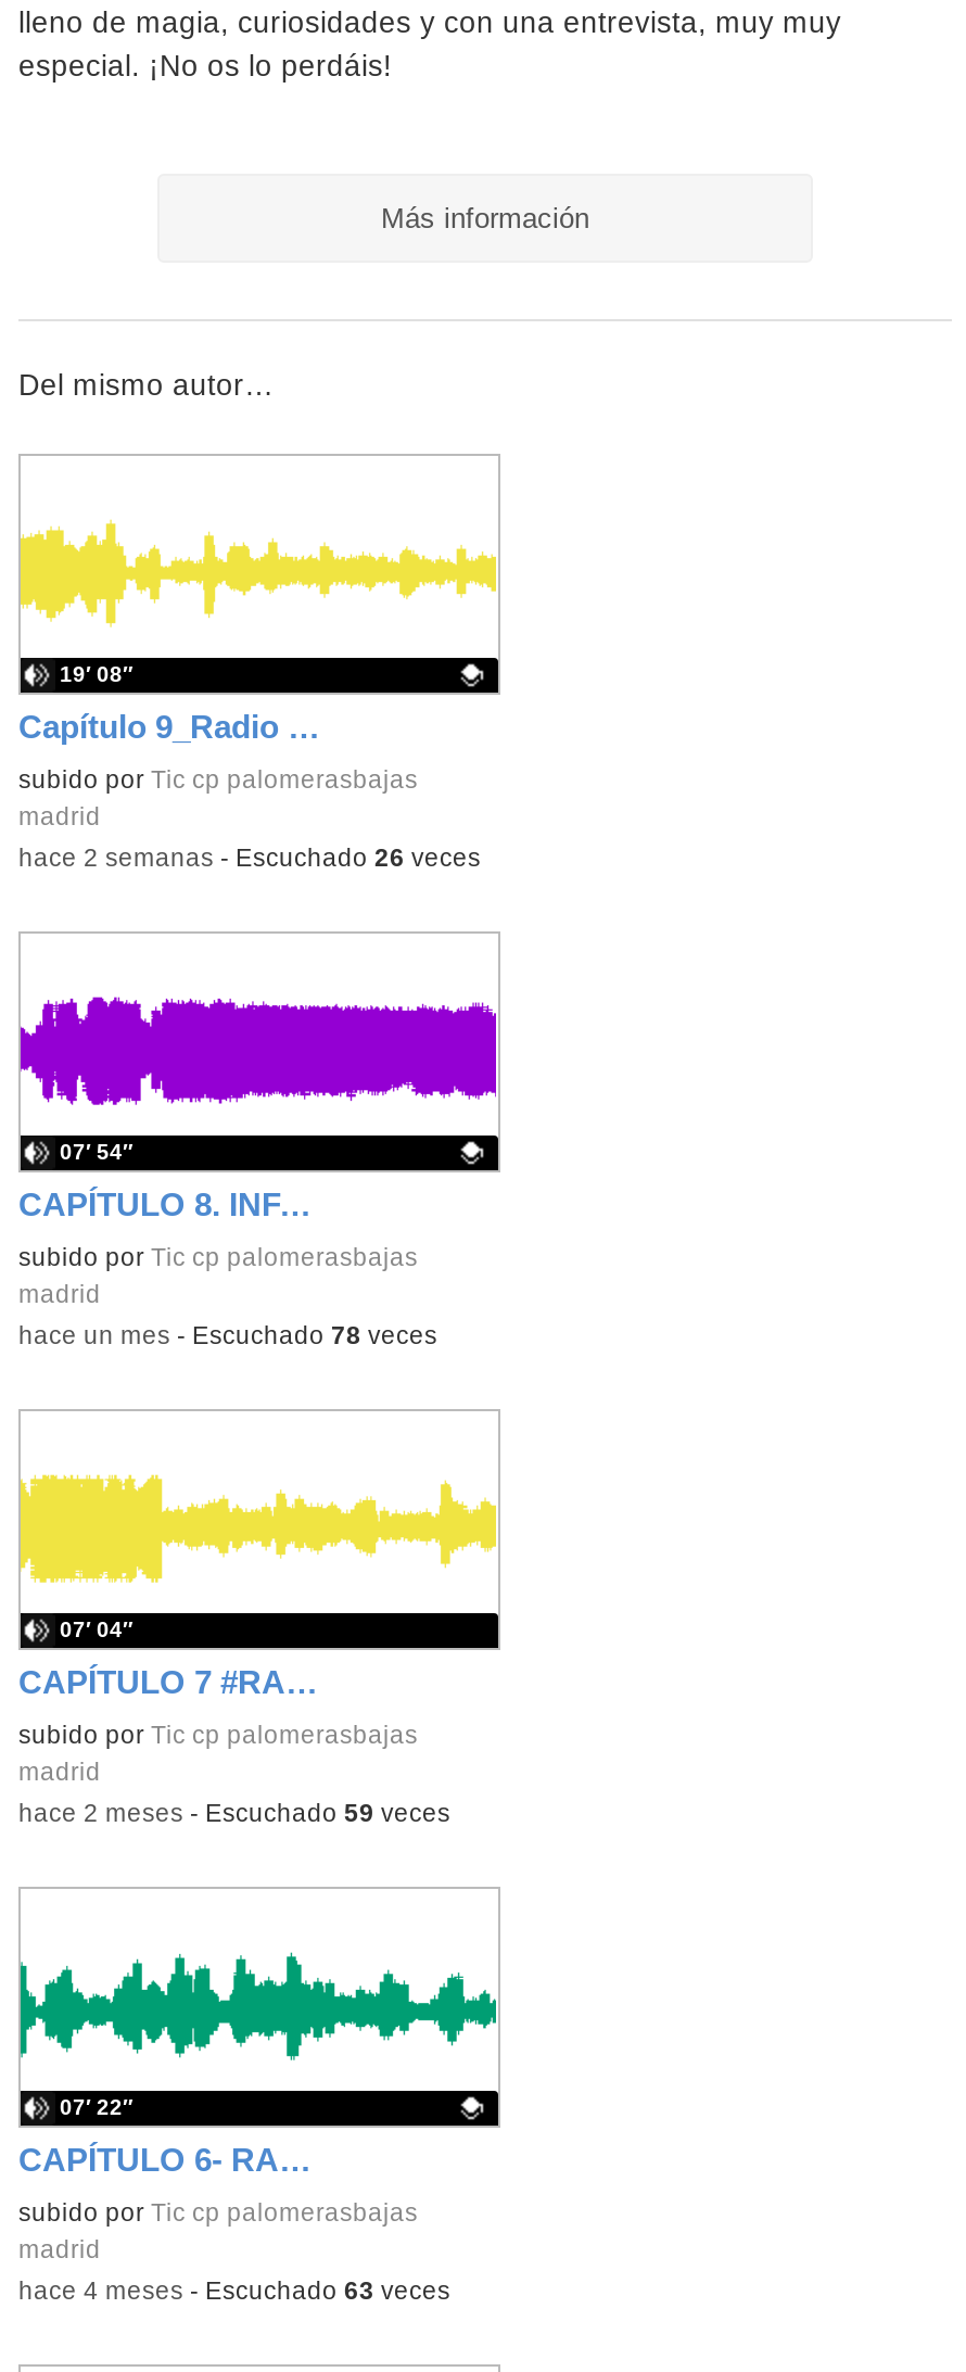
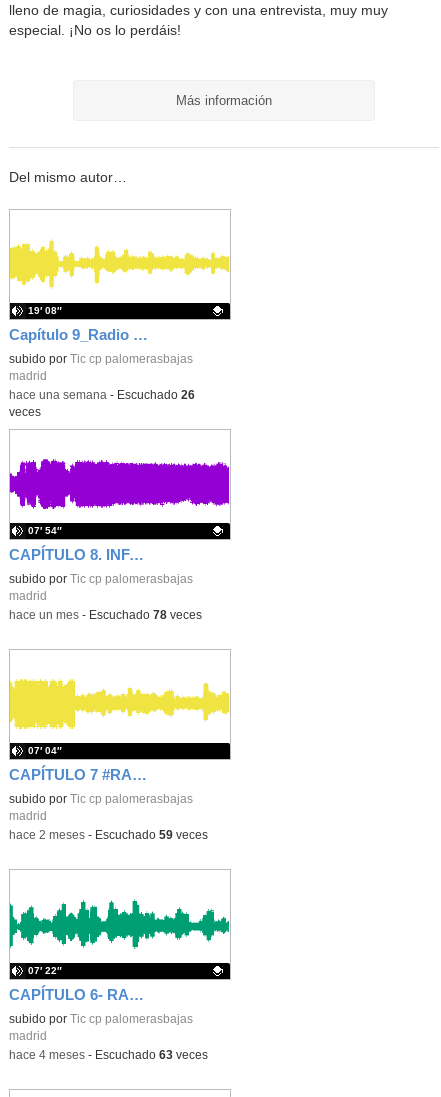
[18,845,481,872] hace 2 semanas - Escuchado 26 veces -> [9,389,195,418] hace una semana - Escuchado 26 | veces

